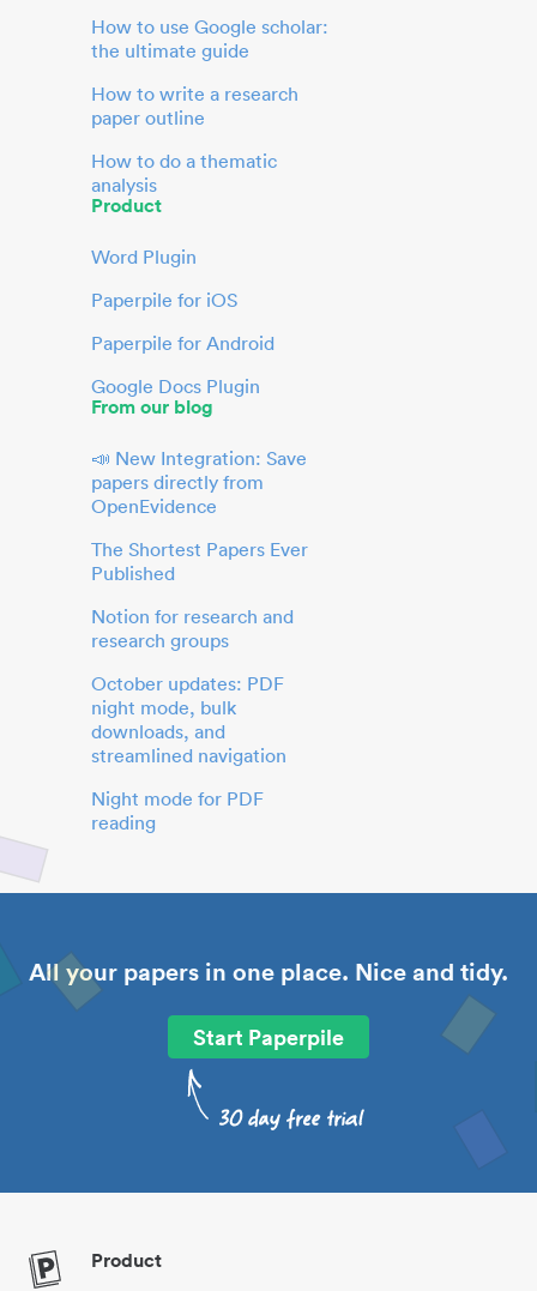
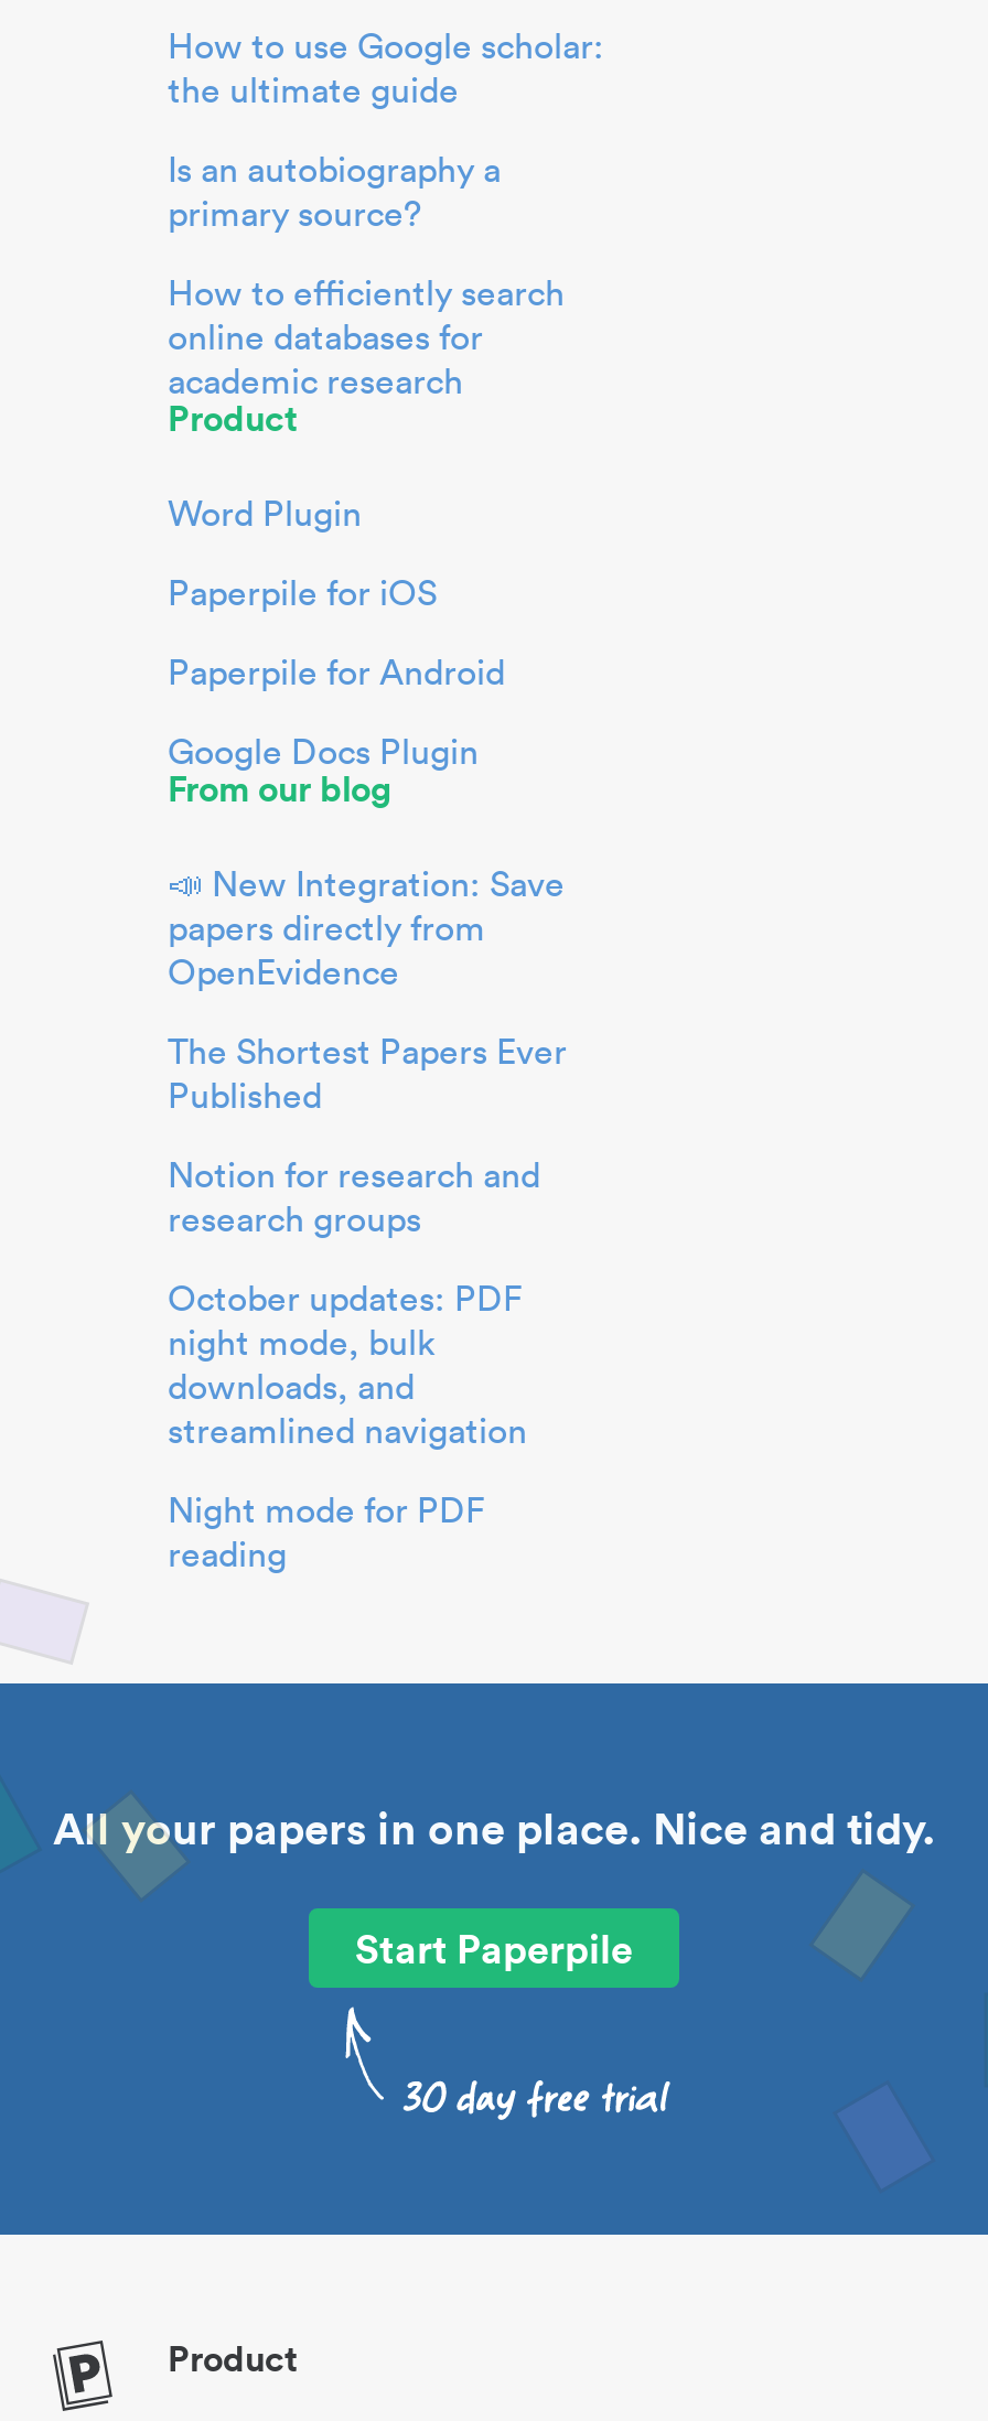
[91,82,298,129] How to write a research | paper outline -> [168,147,501,235] Is an autobiography a | primary source?
[91,149,277,197] How to do a thematic | analysis -> [168,270,565,402] How to efficiently search | online databases for | academic research

